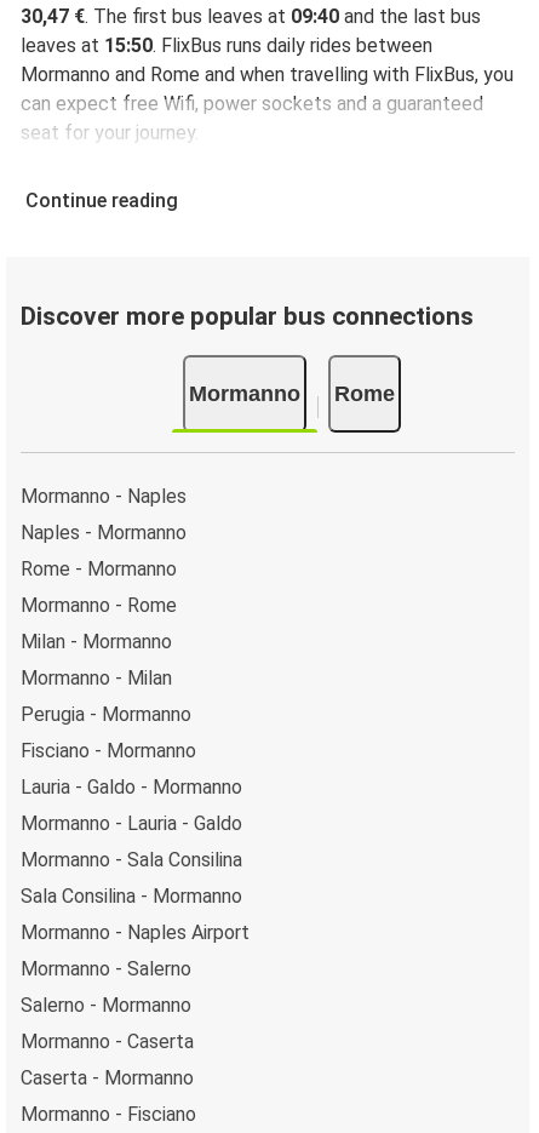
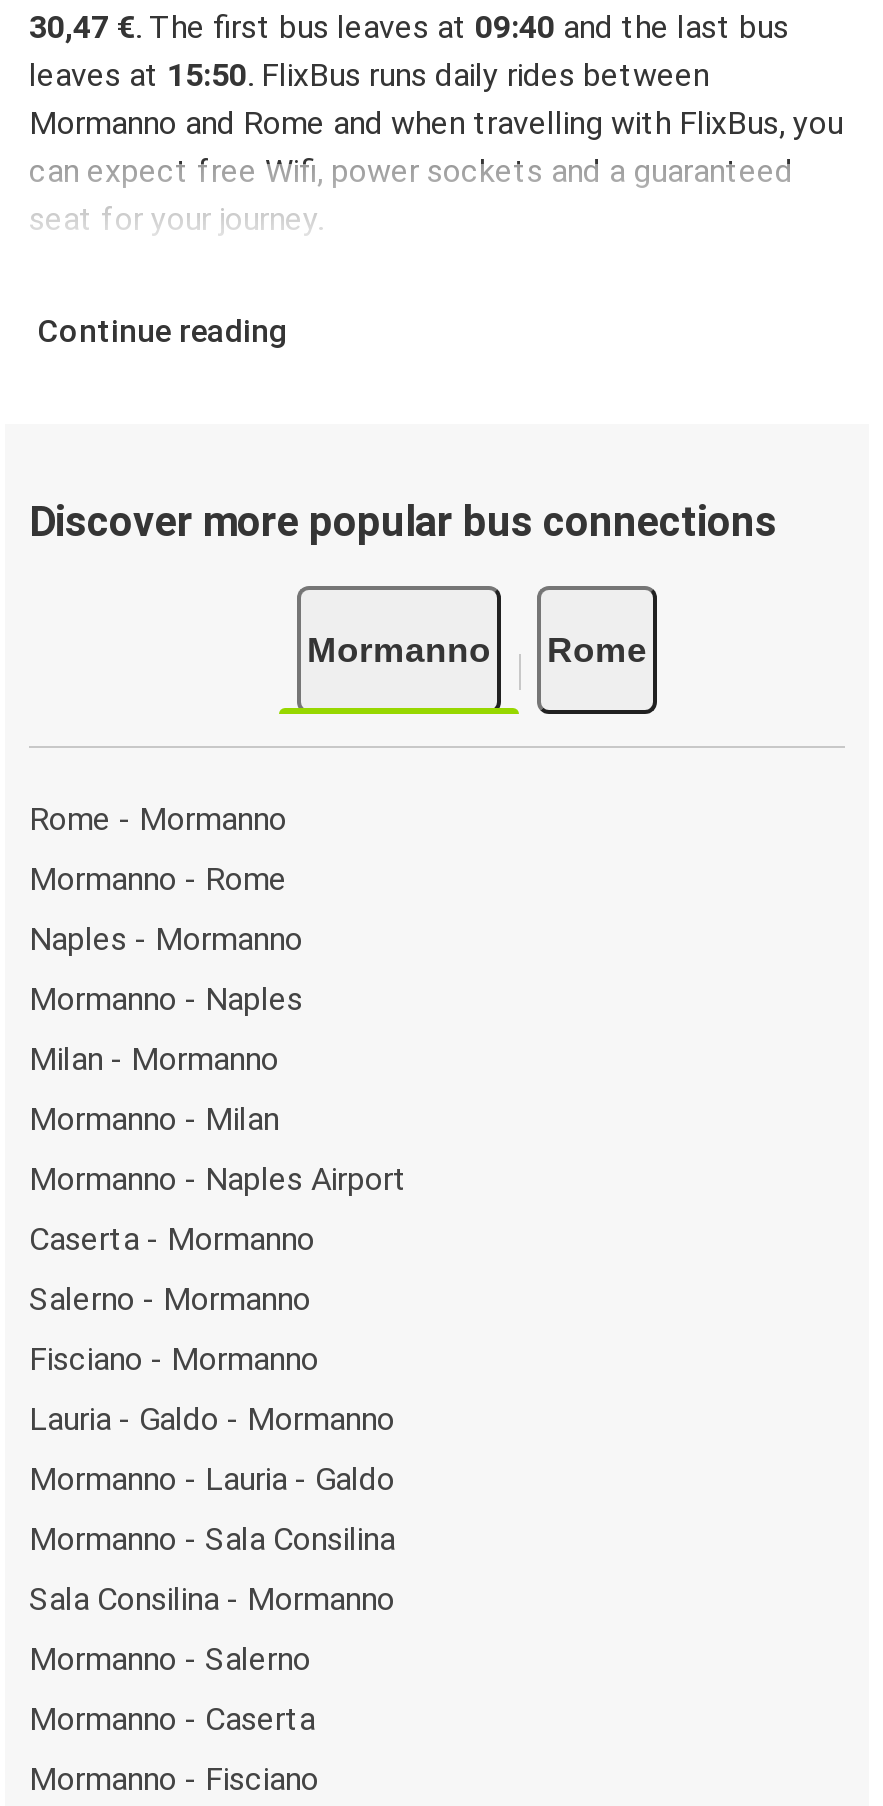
moved [21,484,187,543] -> [29,919,303,1017]: Mormanno - Naples | Naples - Mormanno
moved [21,557,177,616] -> [29,799,287,897]: Rome - Mormanno | Mormanno - Rome
[21,702,191,725] Perugia - Mormanno -> none
moved [21,739,242,907] -> [29,1339,395,1617]: Fisciano - Mormanno | Lauria - Galdo - Mormanno | Mormanno - Lauria - Galdo | Mormanno - Sala Consilina | Sala Consilina - Mormanno
moved [21,920,250,943] -> [29,1159,407,1197]: Mormanno - Naples Airport
moved [21,957,191,980] -> [29,1639,311,1677]: Mormanno - Salerno
moved [21,993,191,1016] -> [29,1279,311,1317]: Salerno - Mormanno
moved [21,1066,194,1089] -> [29,1219,315,1257]: Caserta - Mormanno

